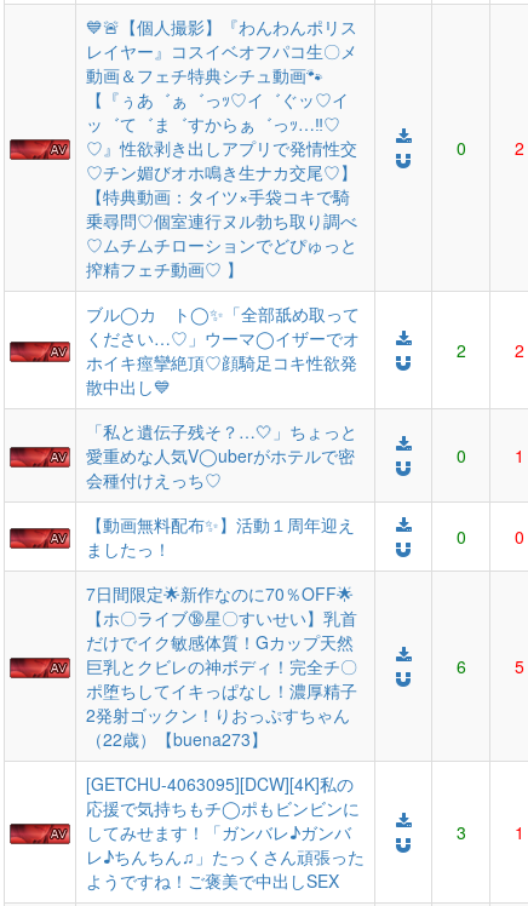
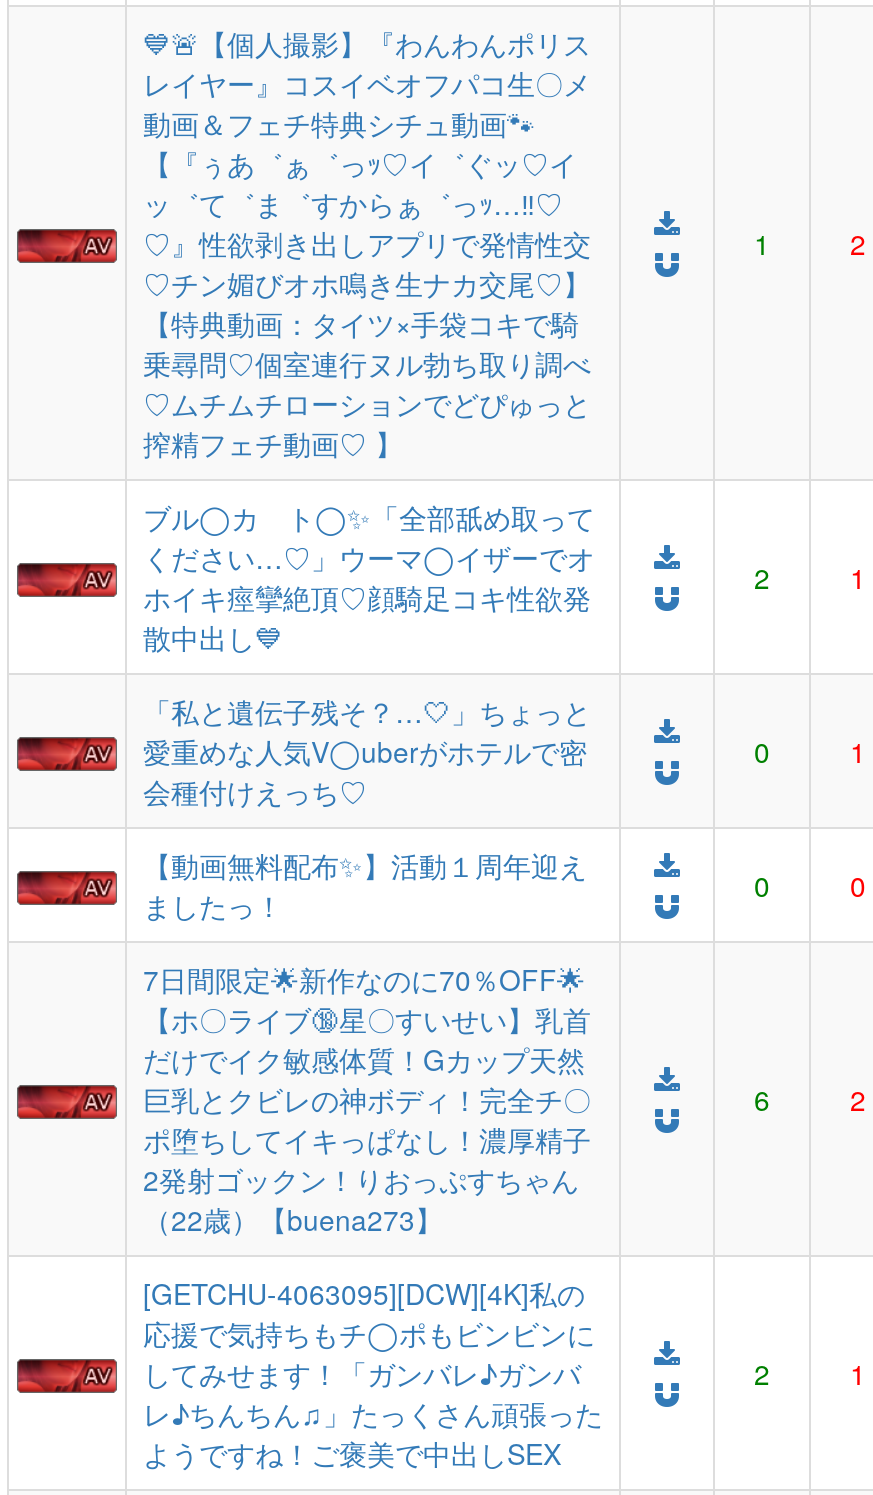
[456,136,524,160] 0 2 -> [754,223,866,263] 1 2
[456,338,524,362] 2 2 -> [754,557,866,597] 2 1
[456,654,524,678] 6 5 -> [754,1079,866,1119] 6 2
[456,820,524,844] 3 1 -> [754,1353,866,1393] 2 1

